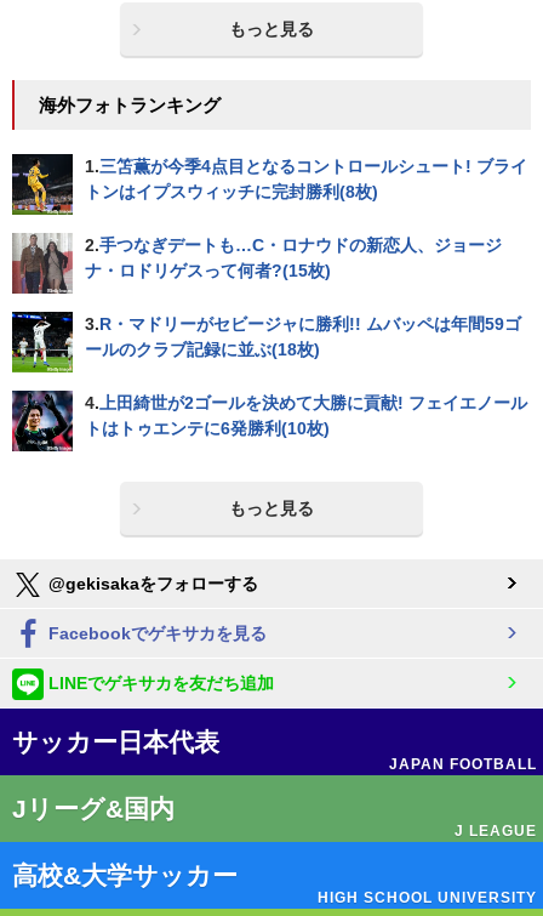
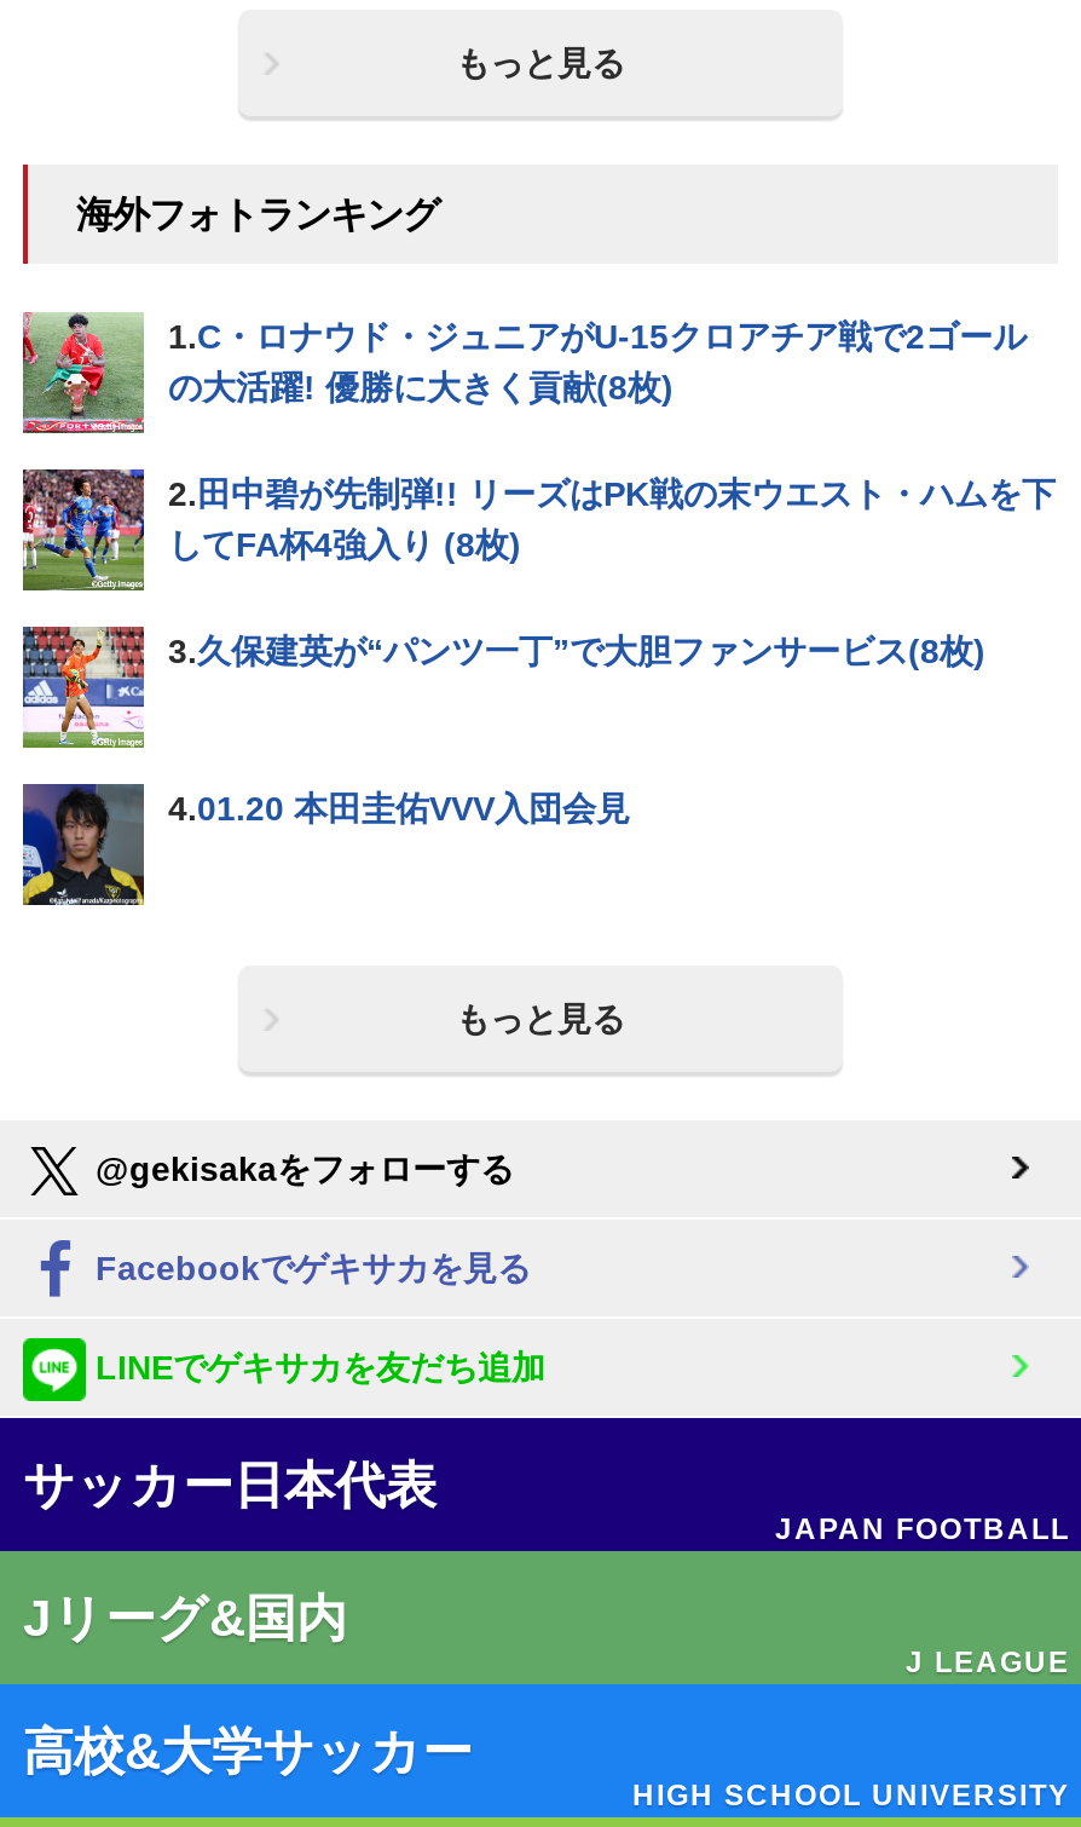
[11,153,527,215] [image] | 1.三笘薫が今季4点目となるコントロールシュート! ブライ | トンはイプスウィッチに完封勝利(8枚) -> [21,312,1027,433] [image] | 1.C・ロナウド・ジュニアがU-15クロアチア戦で2ゴール | の大活躍! 優勝に大きく貢献(8枚)
[12,233,502,294] [image] | 2.手つなぎデートも…C・ロナウドの新恋人、ジョージ | ナ・ロドリゲスって何者?(15枚) -> [21,467,1056,590] [image] | 2.田中碧が先制弾!! リーズはPK戦の末ウエスト・ハムを下 | してFA杯4強入り (8枚)
[11,311,521,372] [image] | 3.R・マドリーがセビージャに勝利!! ムバッペは年間59ゴ | ールのクラブ記録に並ぶ(18枚) -> [21,624,985,748] [image] | 3.久保建英が“パンツ一丁”で大胆ファンサービス(8枚)
[11,391,527,453] [image] | 4.上田綺世が2ゴールを決めて大勝に貢献! フェイエノール | トはトゥエンテに6発勝利(10枚) -> [21,784,630,907] [image] | 4.01.20 本田圭佑VVV入団会見

